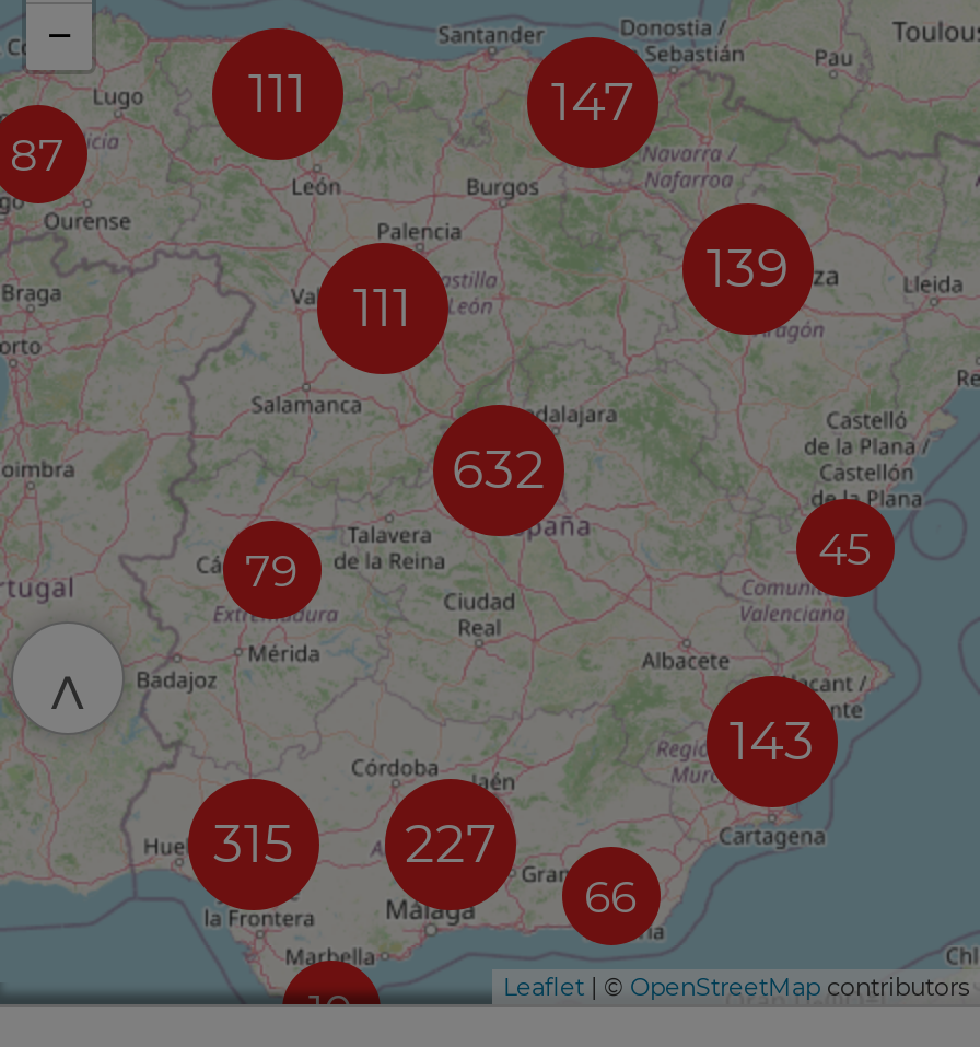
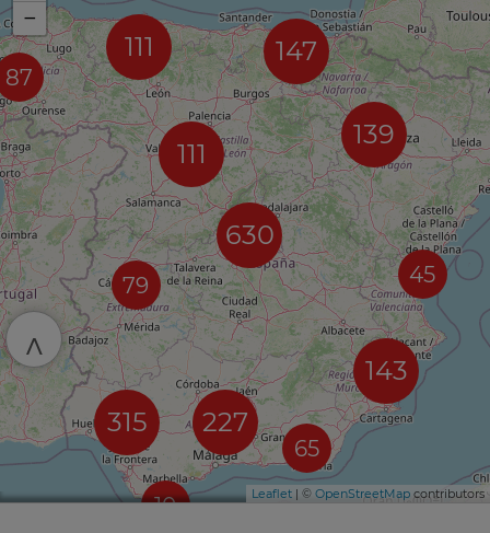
[452,438,546,501] 632 -> [225,219,274,251] 630
[584,871,637,923] 66 -> [294,436,319,462] 65

